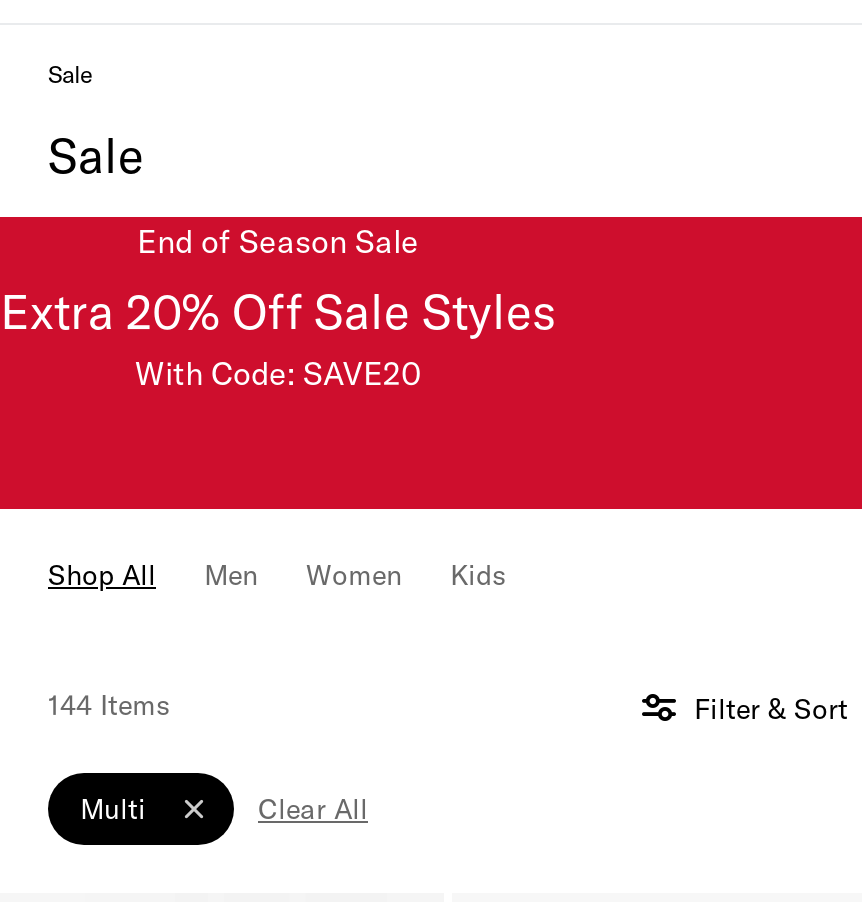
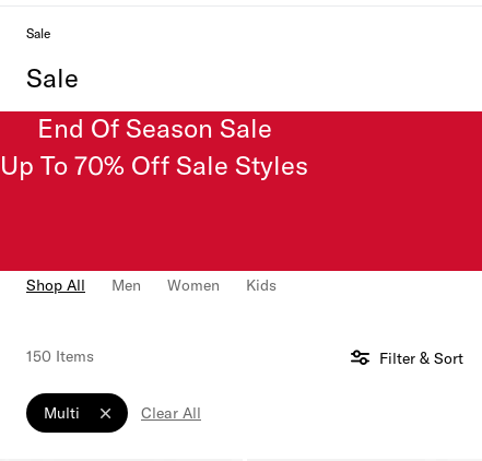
[0,221,556,393] End of Season Sale | Extra 20% Off Sale Styles | With Code: SAVE20 -> [0,111,308,181] End Of Season Sale | Up To 70% Off Sale Styles
[48,687,170,723] 144 Items -> [26,346,94,366] 150 Items

